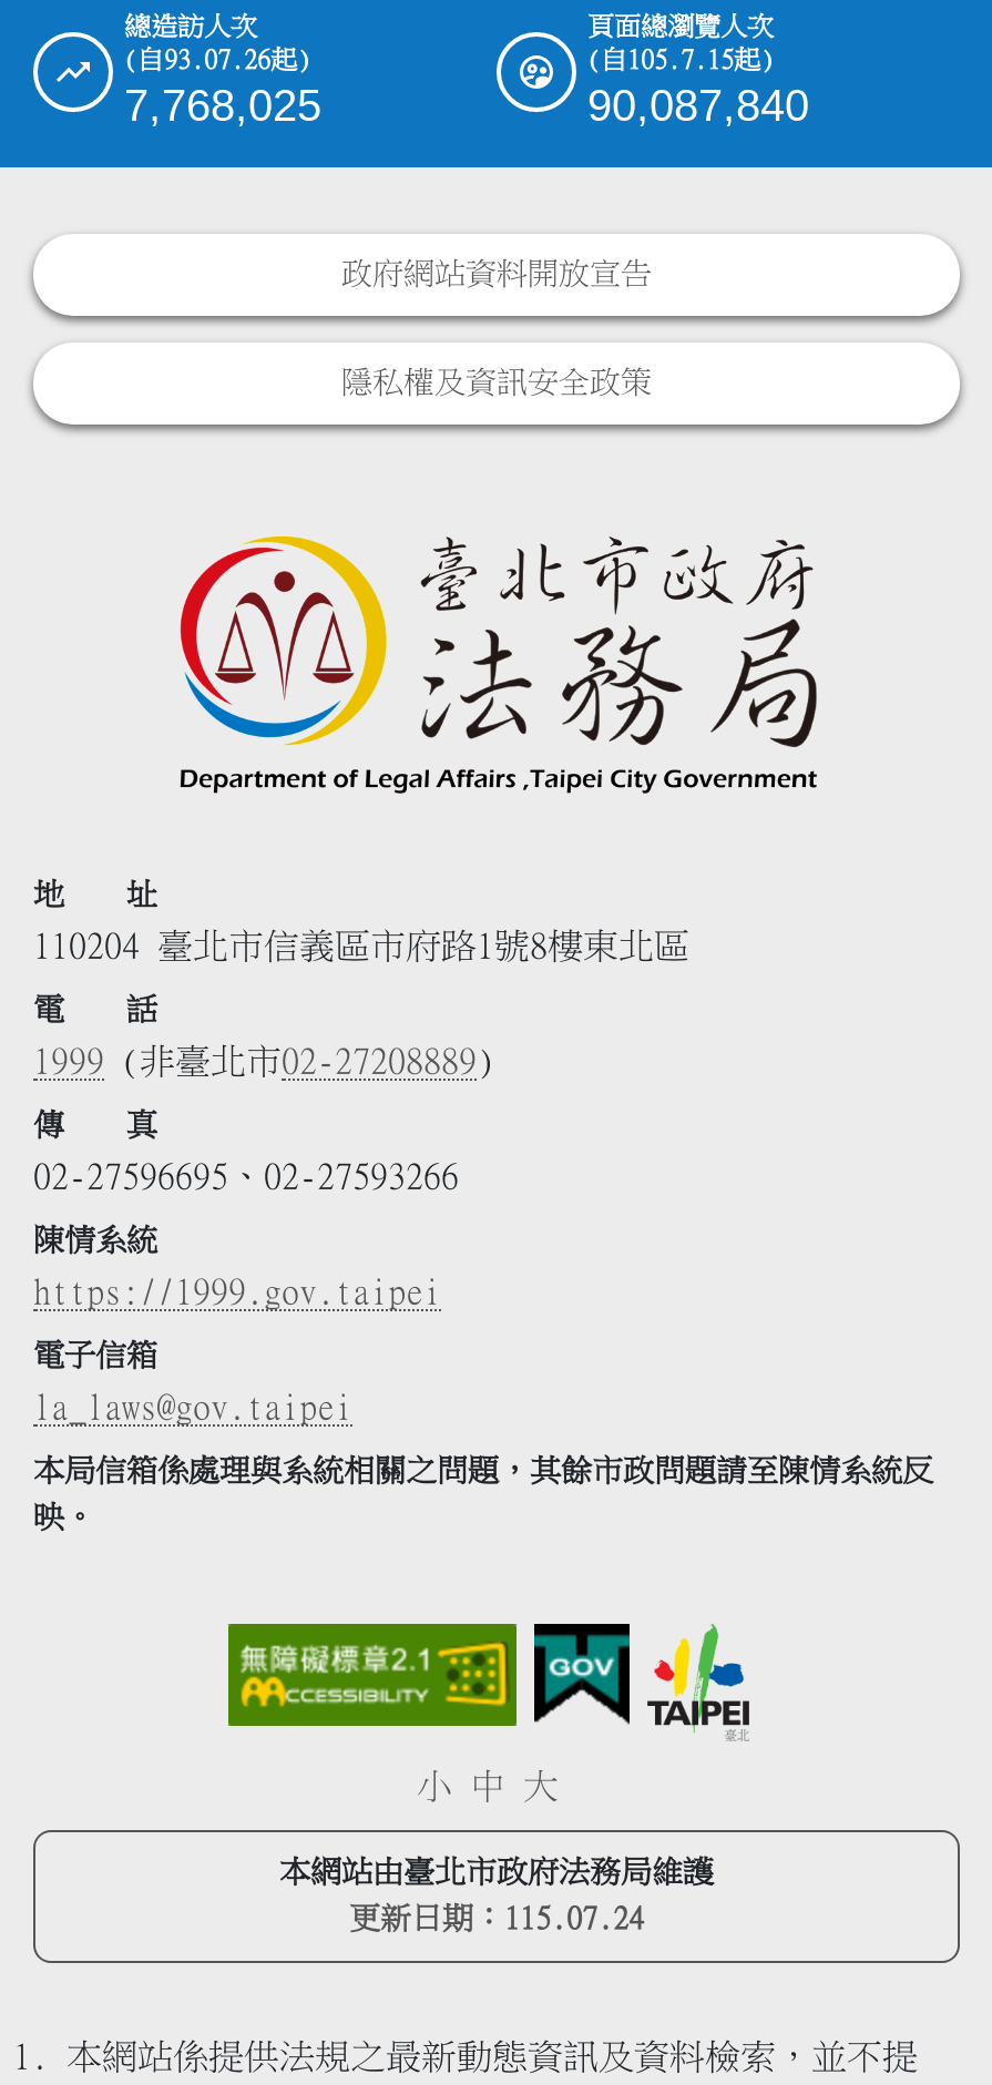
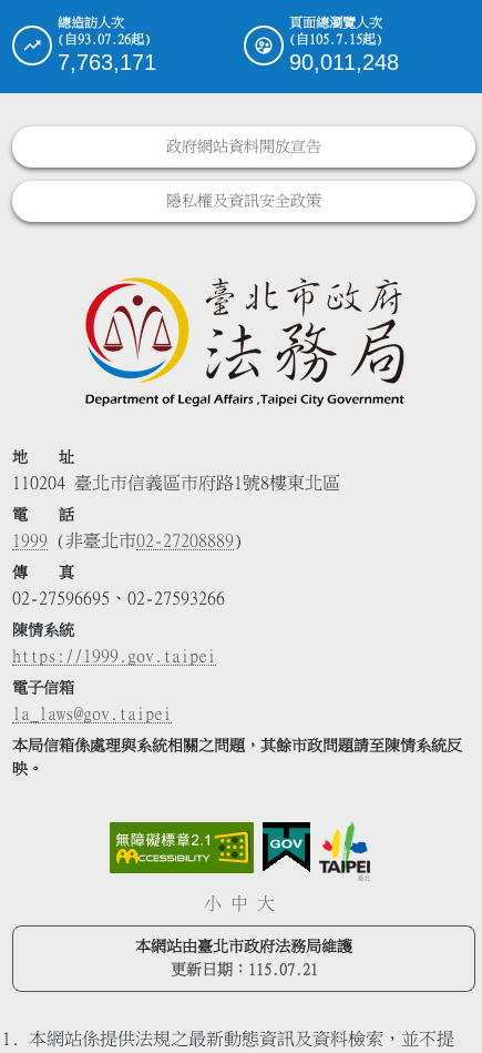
[124,82,321,131] 7,768,025 -> [58,50,156,75] 7,763,171
[587,82,809,131] 90,087,840 -> [289,50,399,75] 90,011,248
[349,1902,644,1933] 更新日期：115.07.24 -> [170,961,317,977] 更新日期：115.07.21

